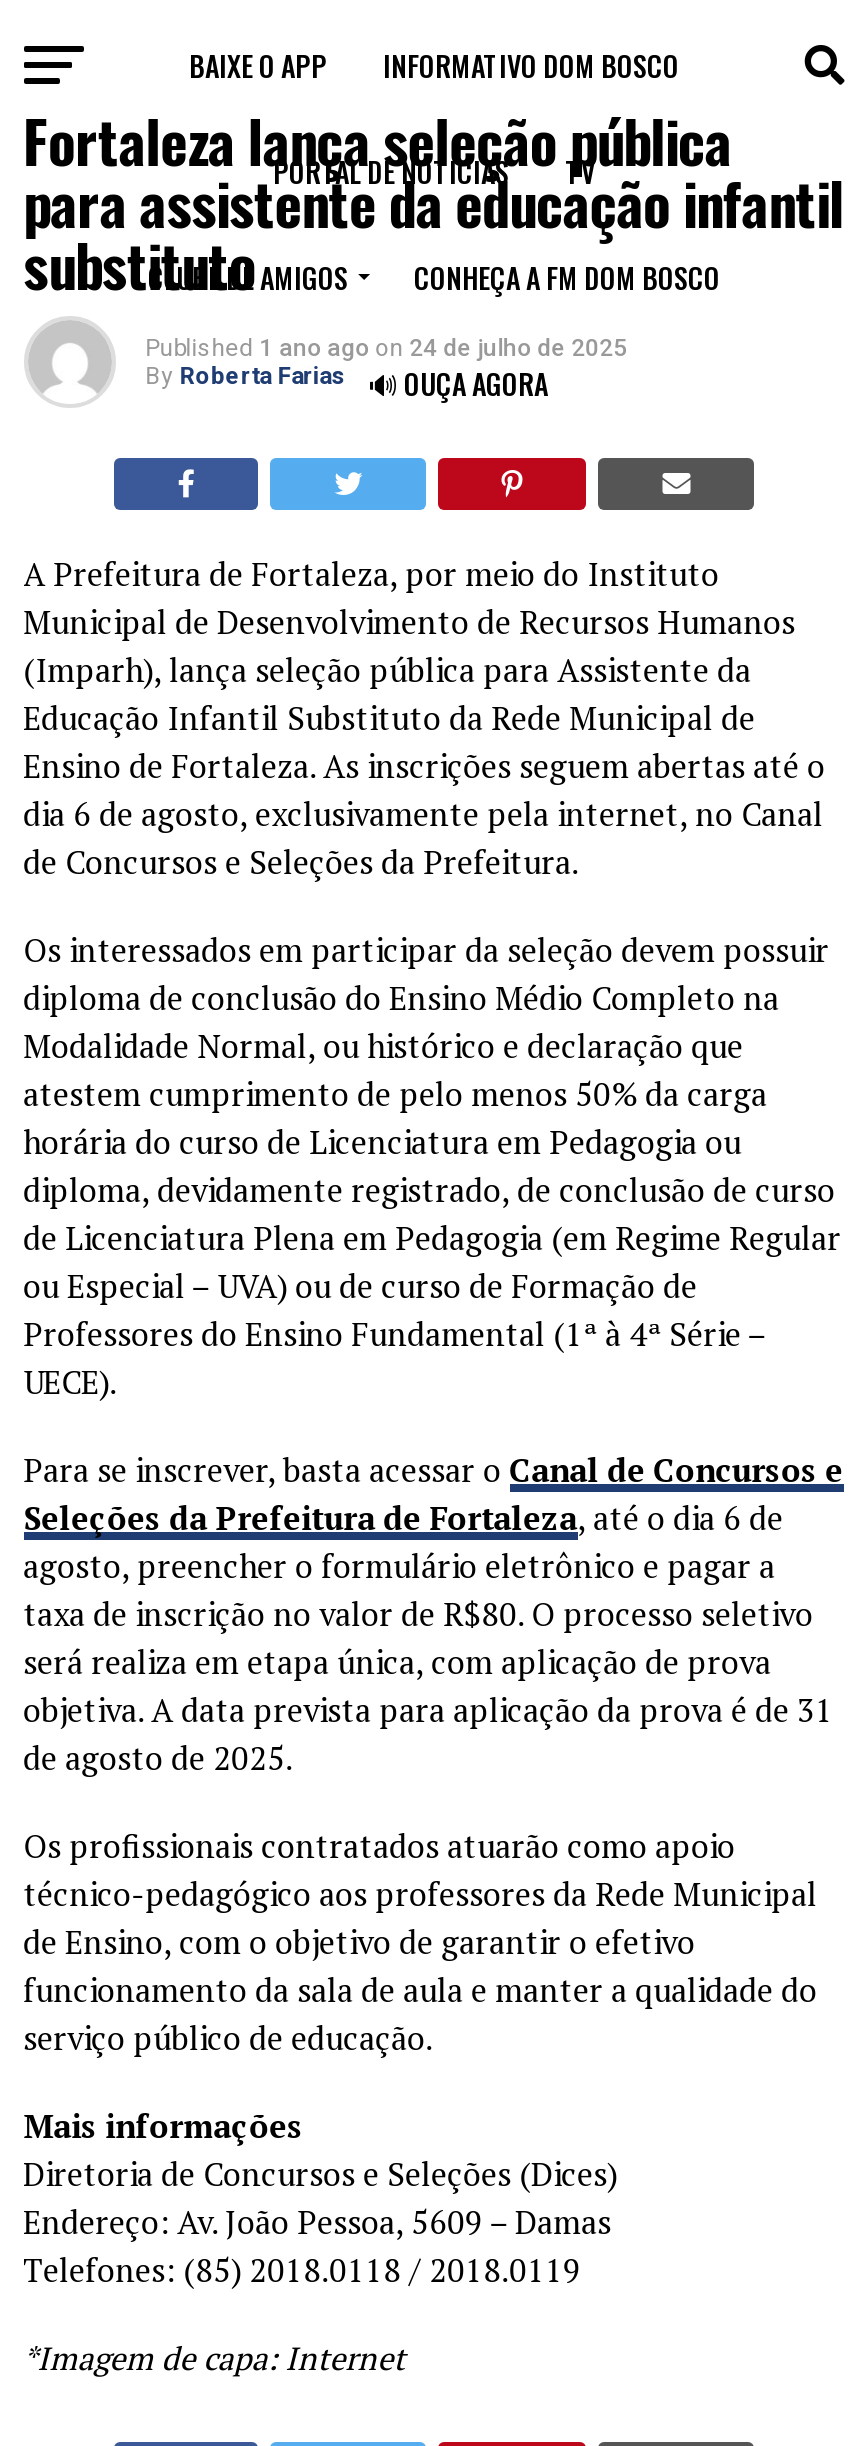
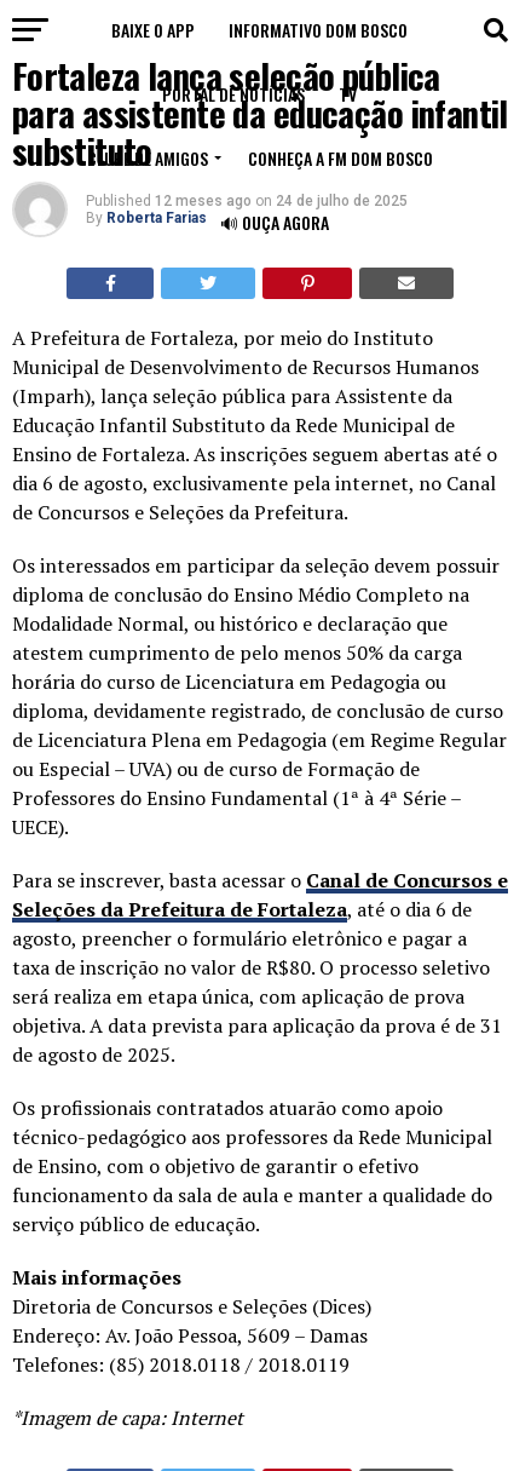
[145,333,627,361] Published 1 ano ago on 24 de julho de 2025 -> [86,192,407,209] Published 12 meses ago on 24 de julho de 2025

